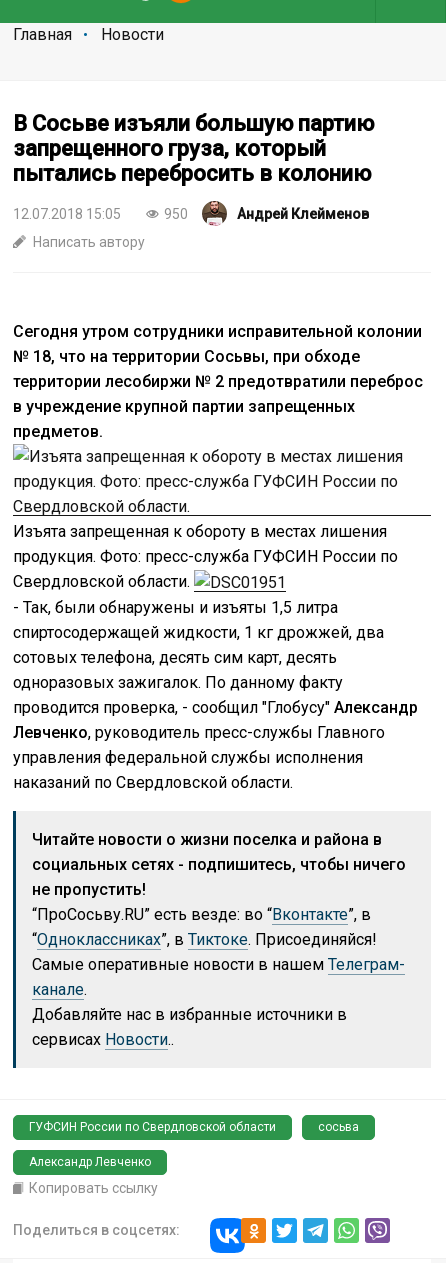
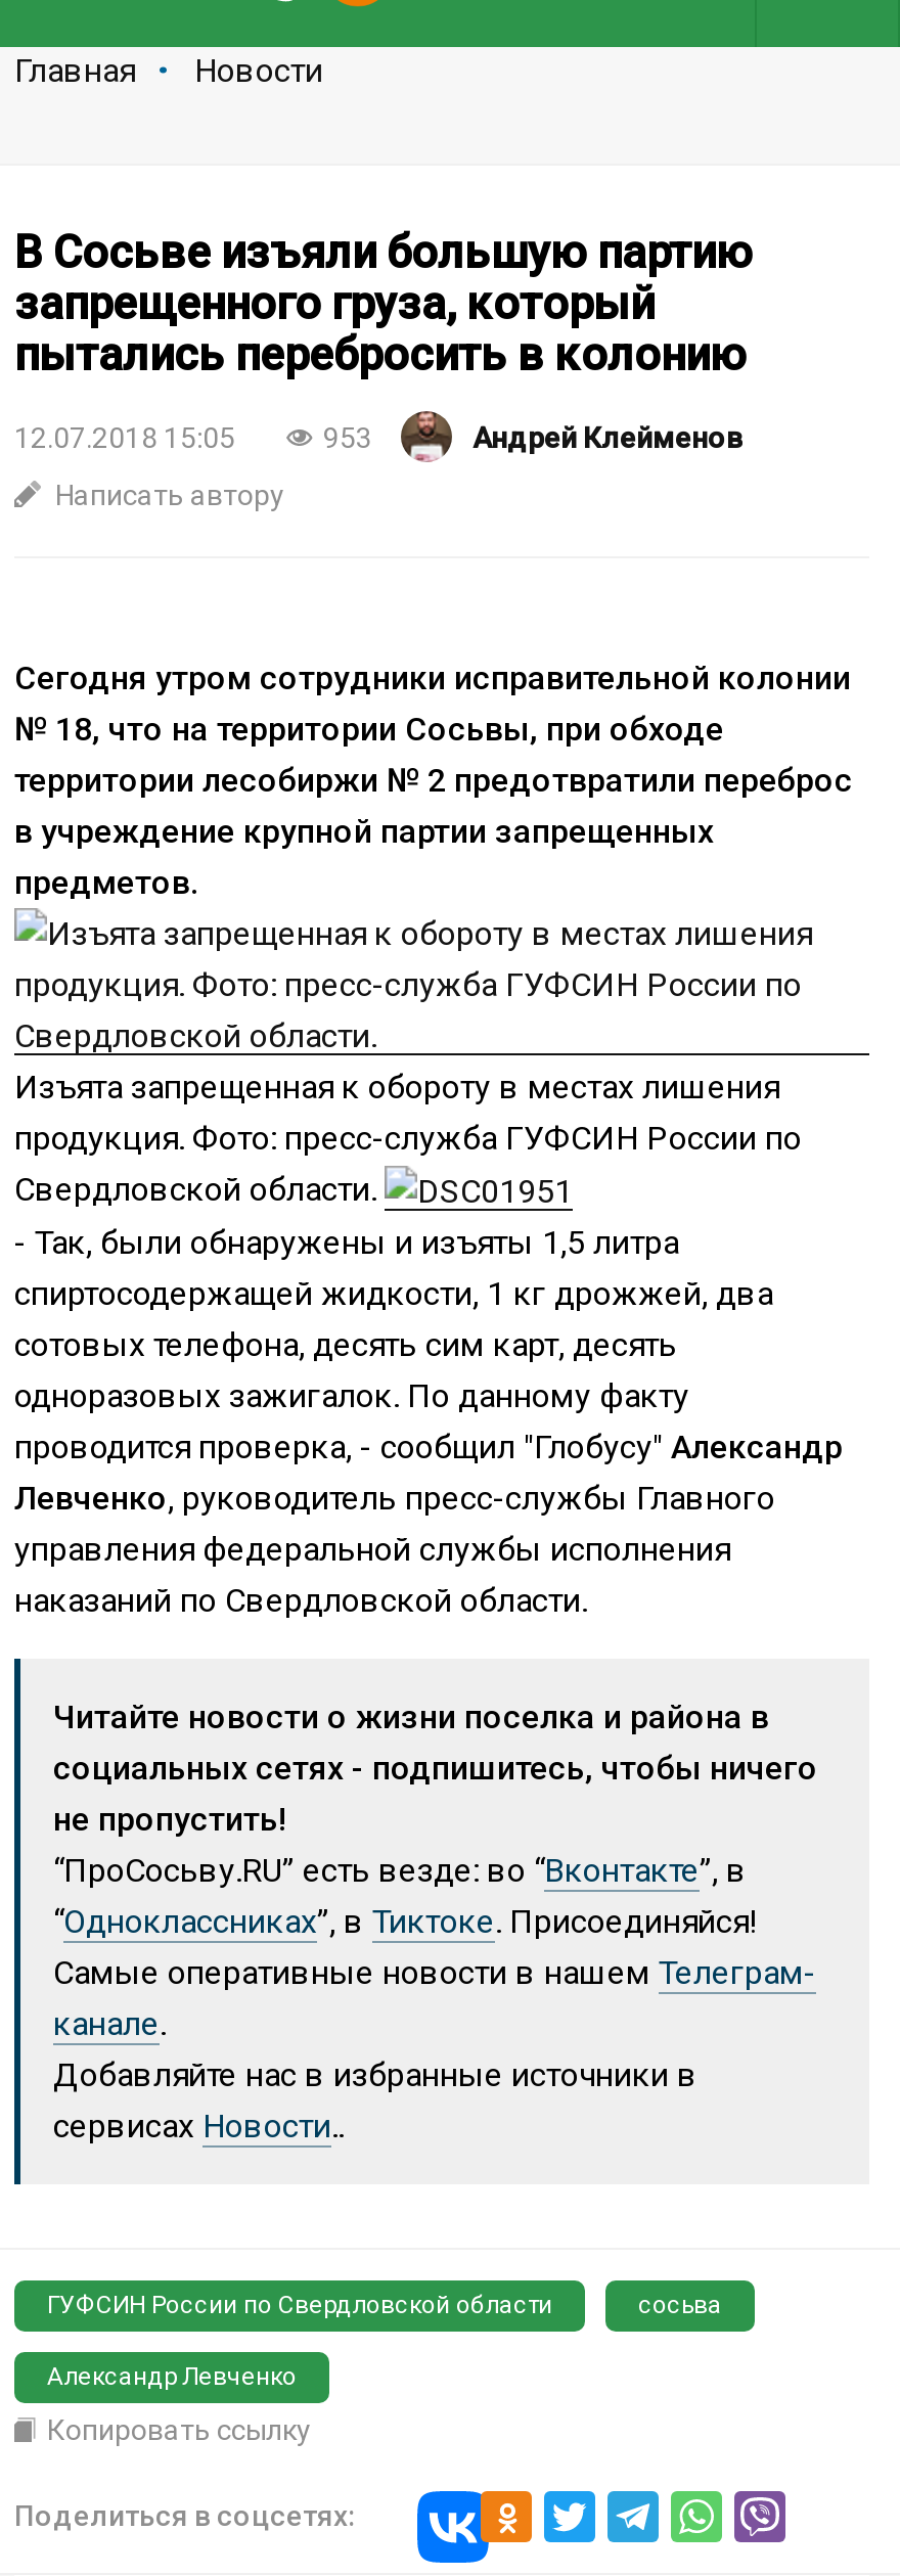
[164,206,188,222] 950 -> [323,422,372,454] 953

